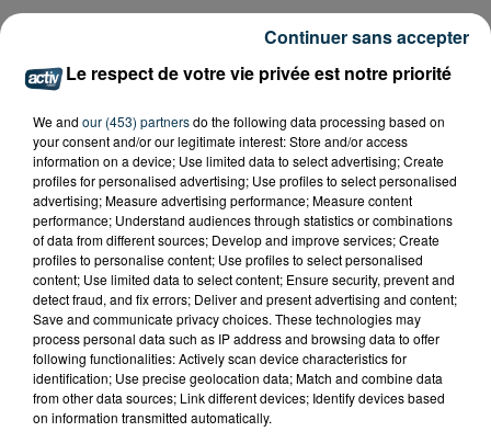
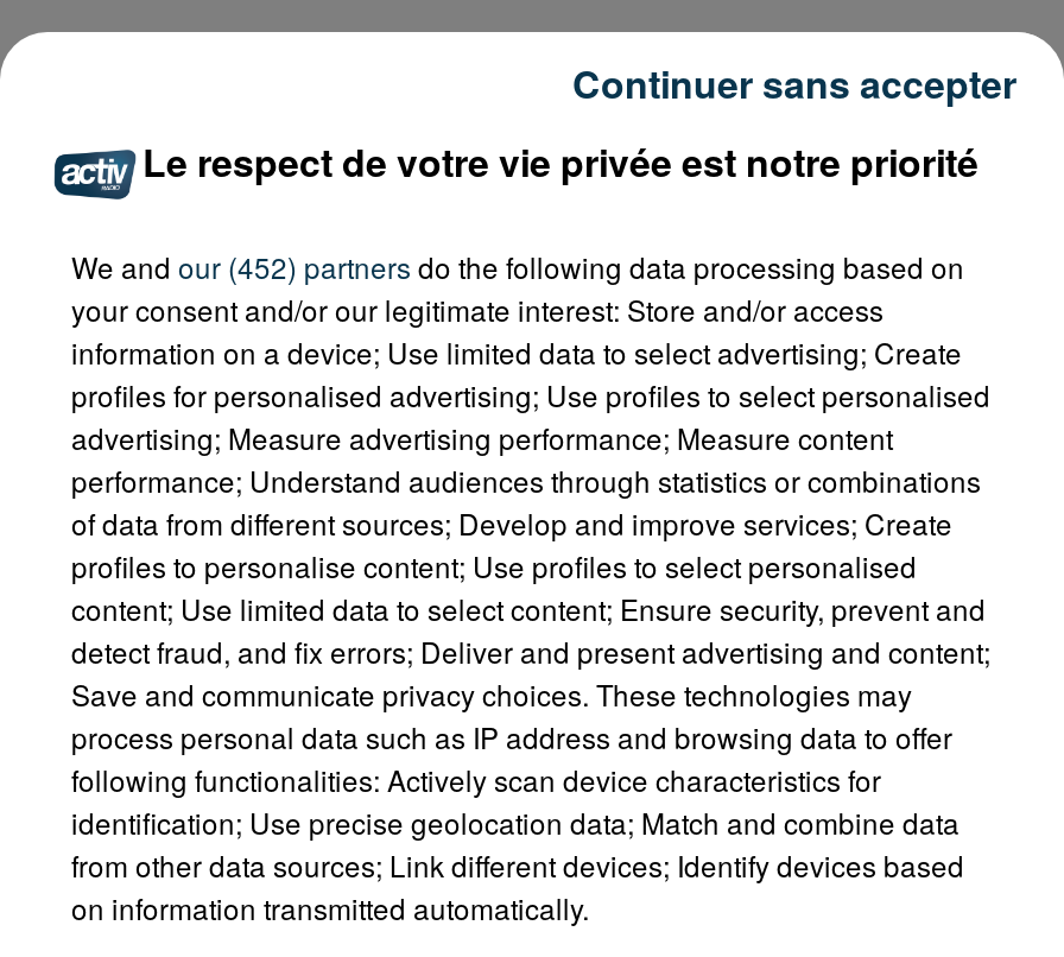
[33,111,445,130] We and our (453) partners do the following data processing based on -> [71,245,964,285] We and our (452) partners do the following data processing based on

